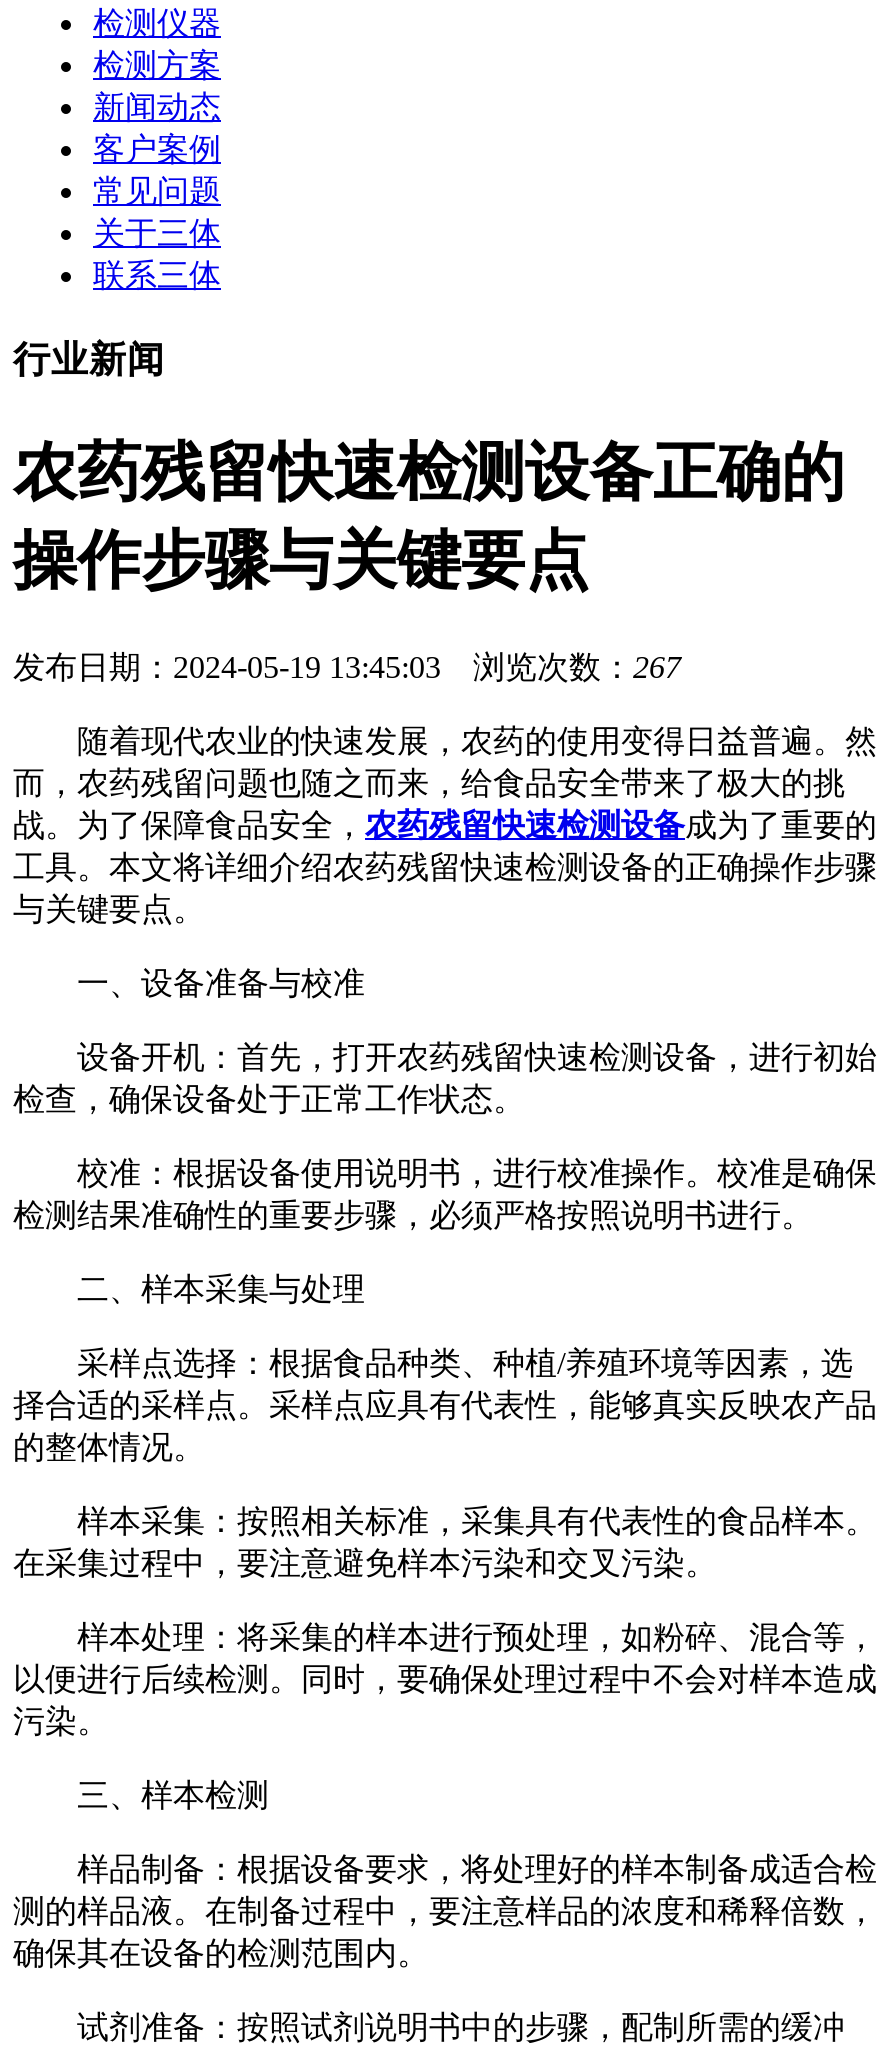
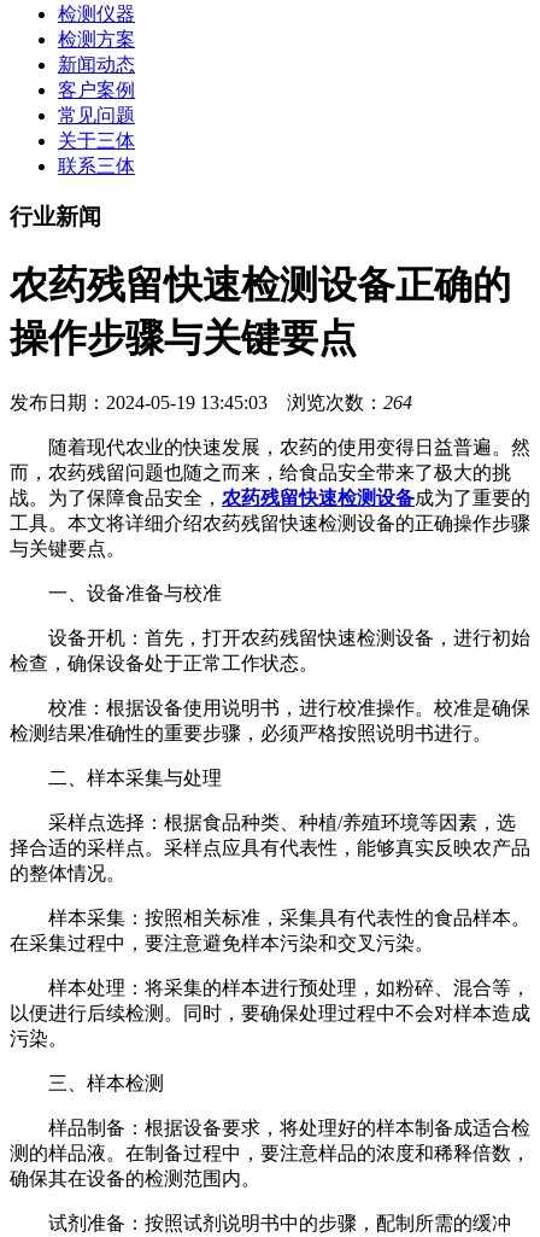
[13,650,681,684] 发布日期：2024-05-19 13:45:03 浏览次数：267 -> [10,392,412,413] 发布日期：2024-05-19 13:45:03 浏览次数：264

